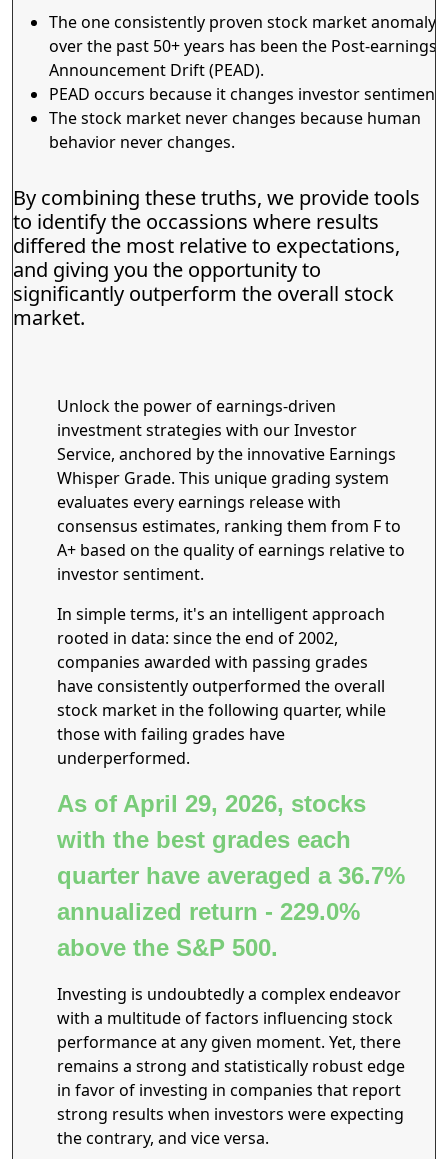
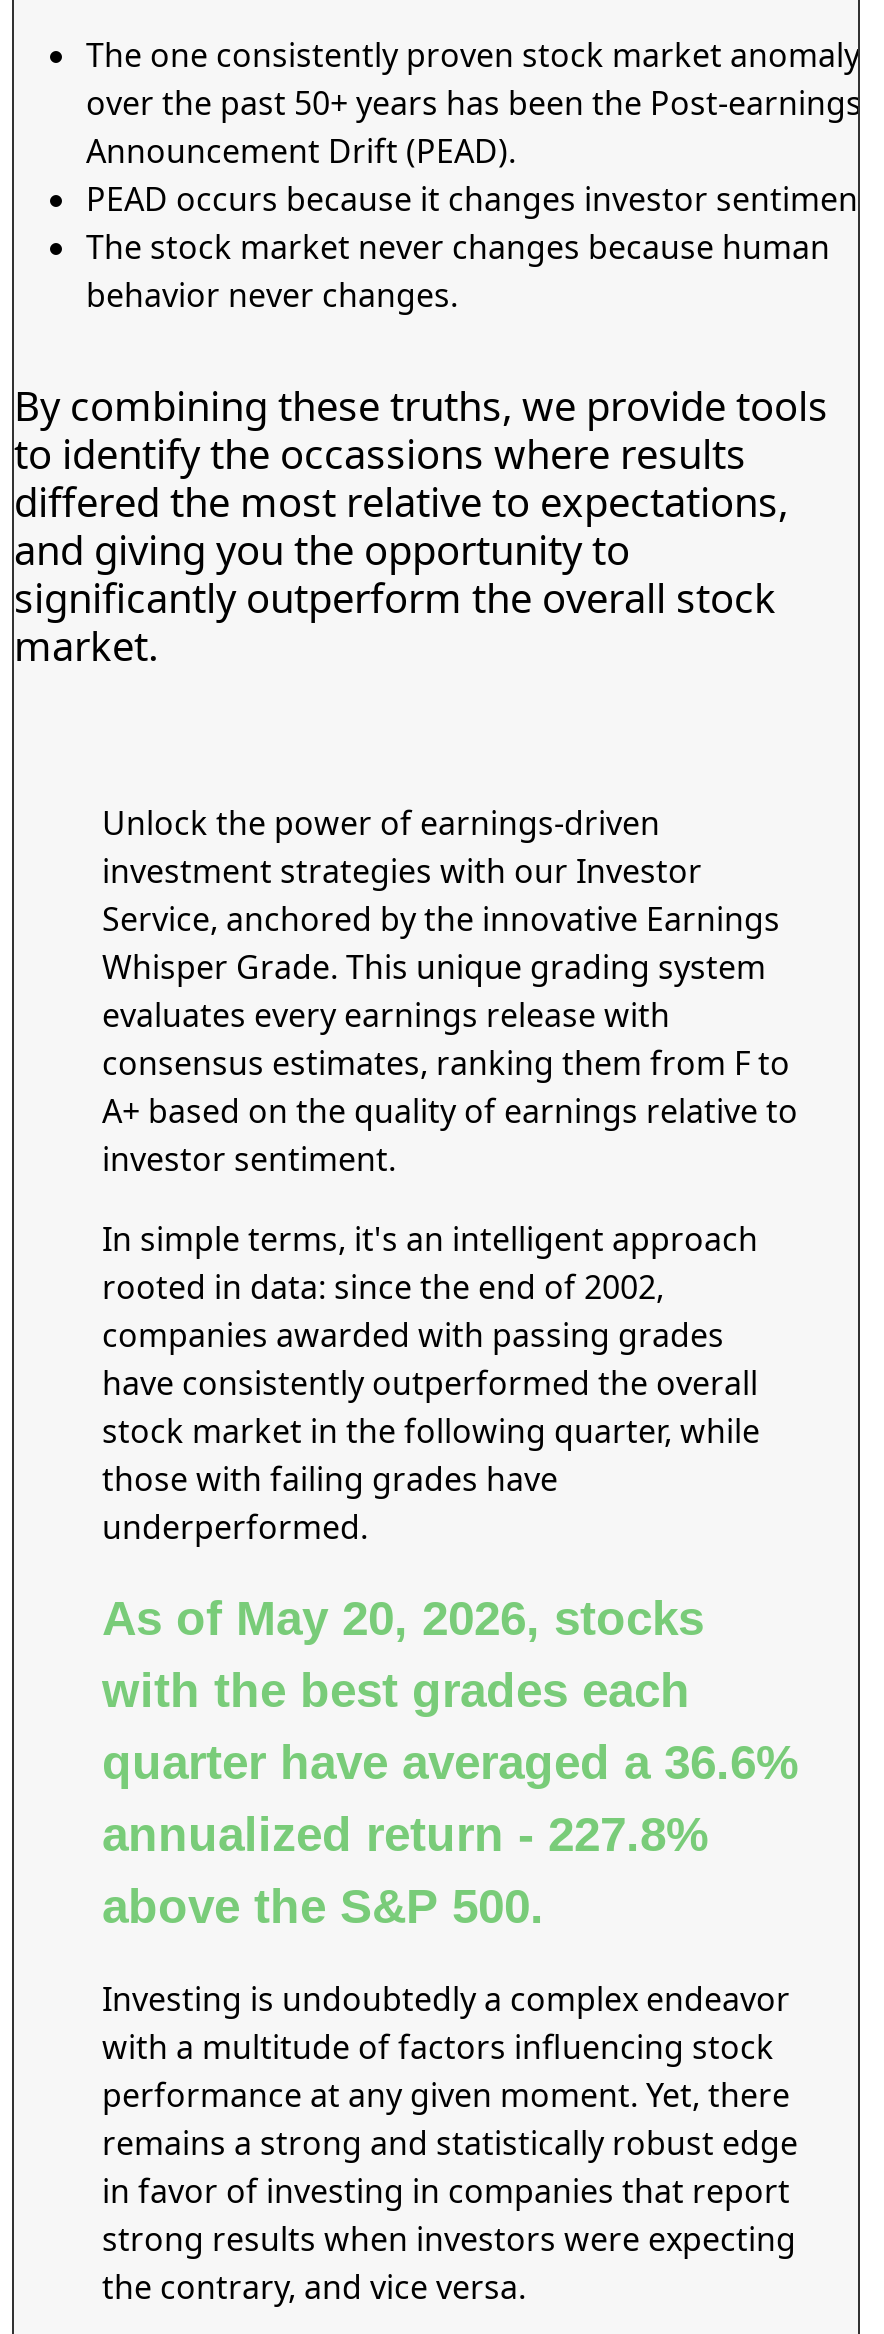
[57,790,366,817] As of April 29, 2026, stocks -> [102,1591,704,1645] As of May 20, 2026, stocks
[57,862,405,889] quarter have averaged a 36.7% -> [102,1735,798,1789] quarter have averaged a 36.6%
[57,898,360,925] annualized return - 229.0% -> [102,1807,708,1861] annualized return - 227.8%

